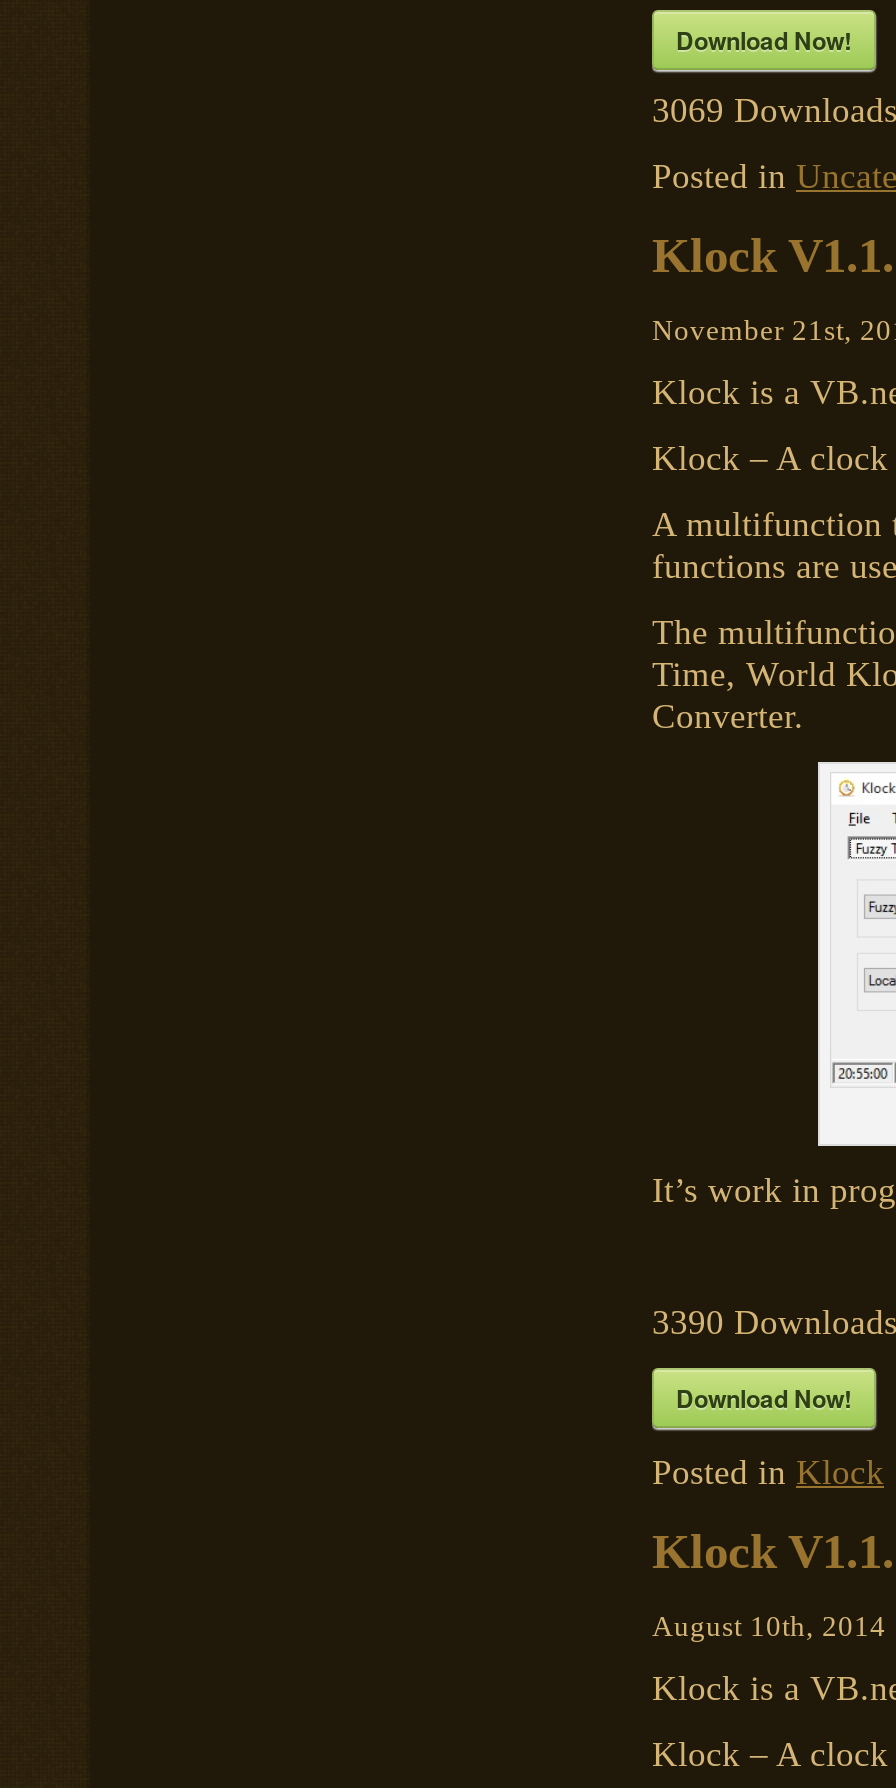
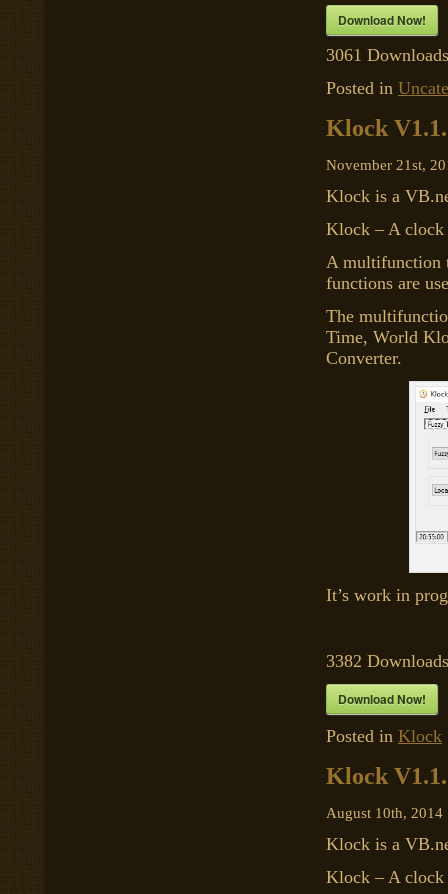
[652,90,896,130] 3069 Downloads -> [326,45,448,65] 3061 Downloads
[652,1302,896,1342] 3390 Downloads -> [326,651,448,671] 3382 Downloads

